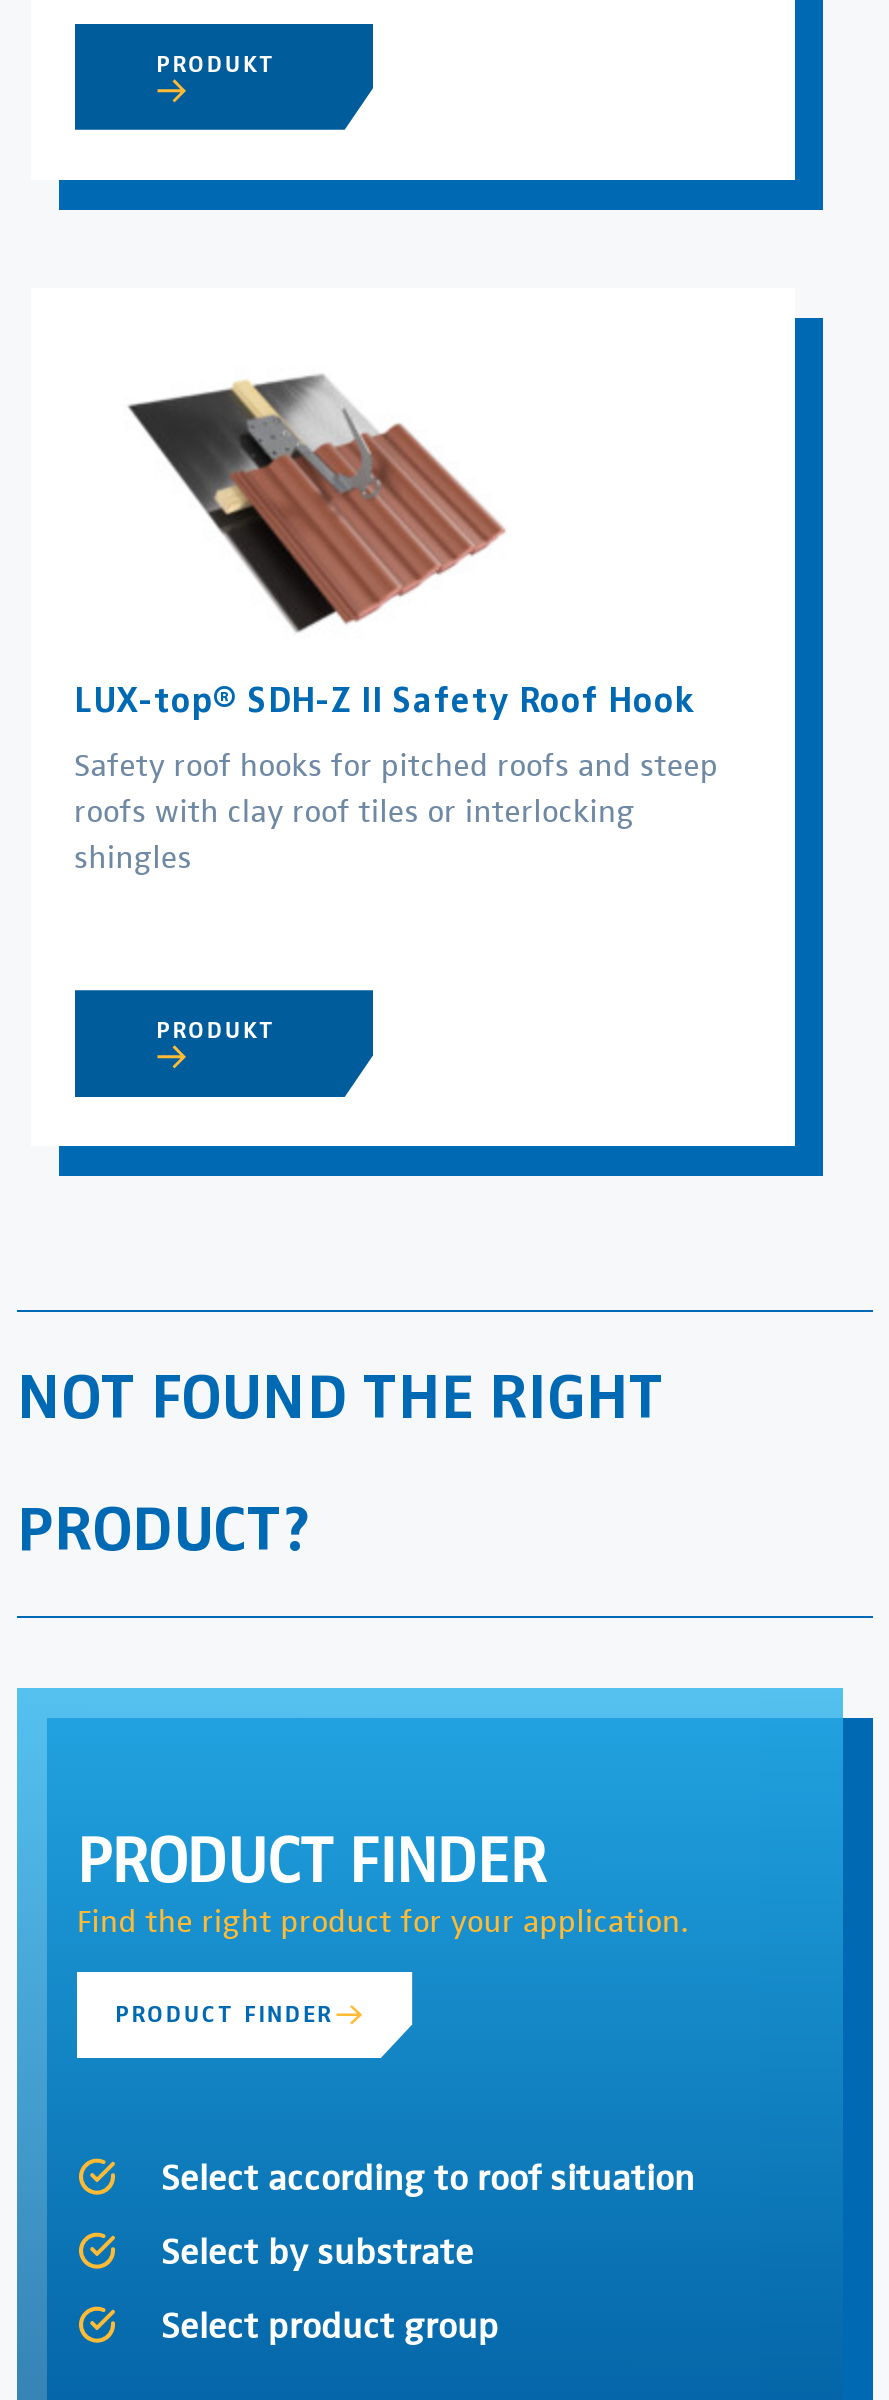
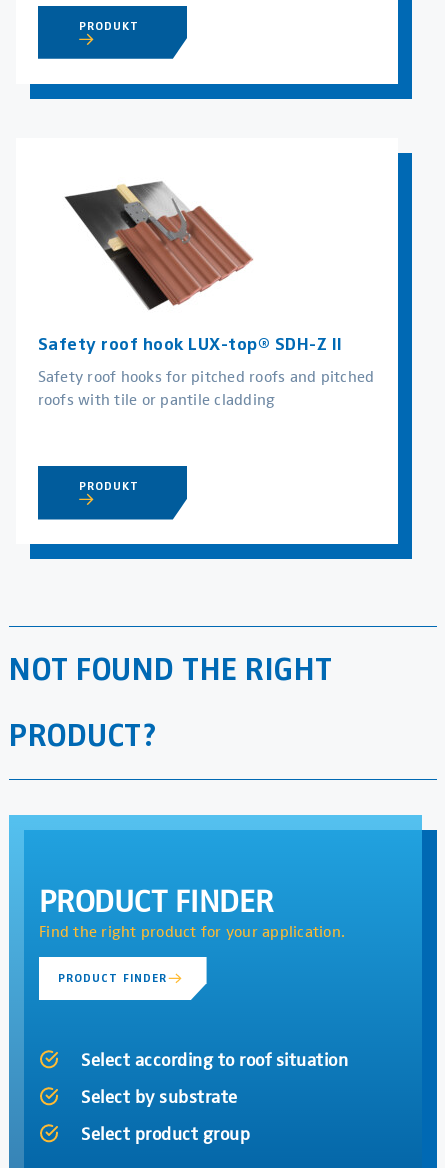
[74,677,719,877] LUX-top® SDH-Z II Safety Roof Hook | Safety roof hooks for pitched roofs and steep | roofs with clay roof tiles or interlocking | shingles -> [37,333,374,410] Safety roof hook LUX-top® SDH-Z II | Safety roof hooks for pitched roofs and pitched | roofs with tile or pantile cladding

